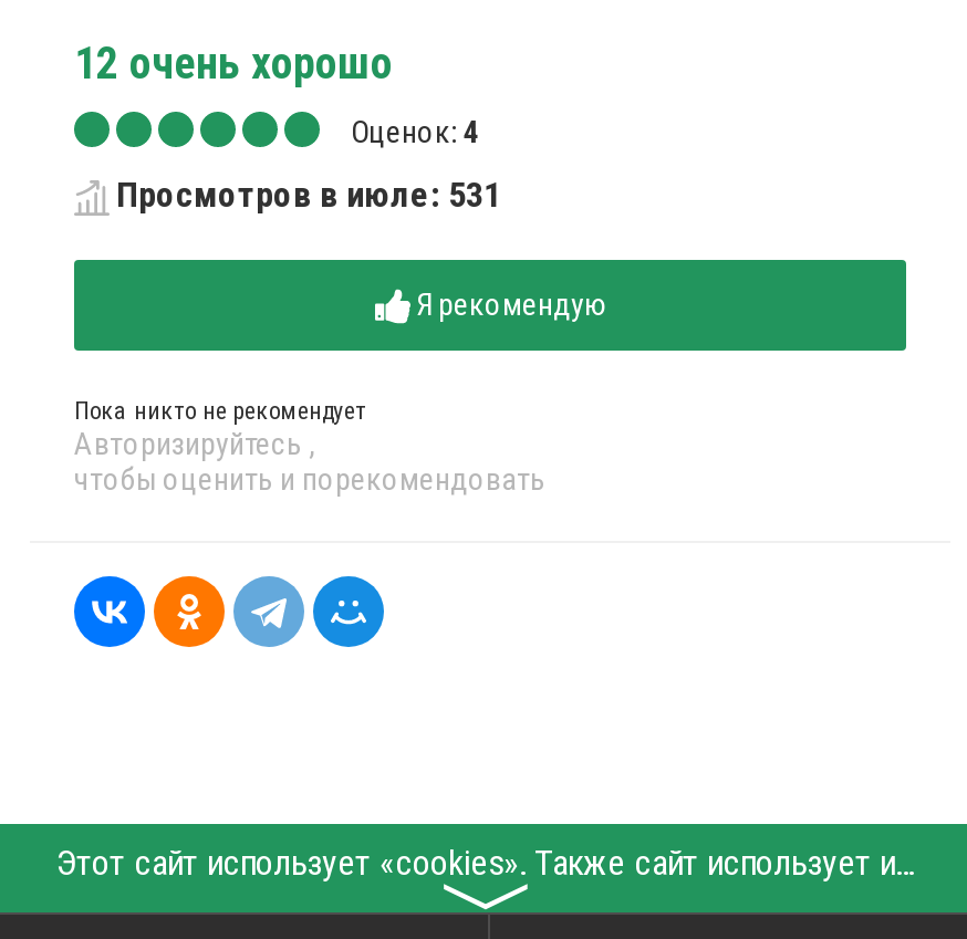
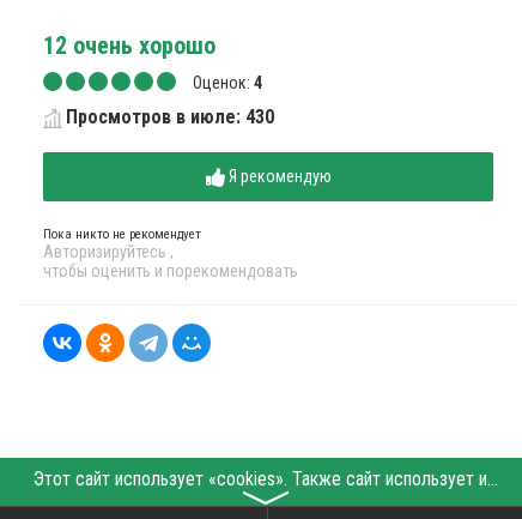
[116,173,501,215] Просмотров в июле: 531 -> [66,105,274,128] Просмотров в июле: 430

